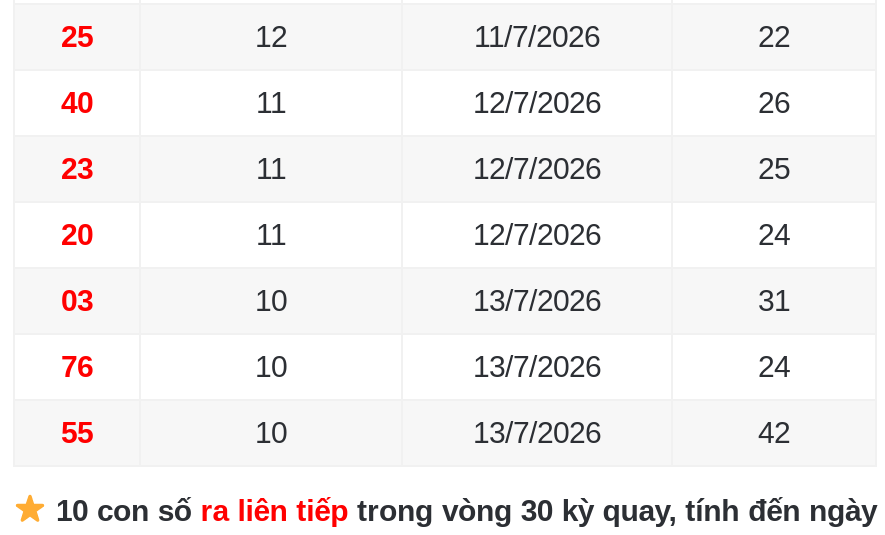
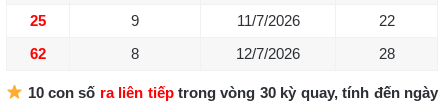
[255,19,287,53] 12 -> [131,12,139,29] 9
[61,85,93,119] 40 -> [30,45,46,62] 62
[61,85,790,449] 26 | 23 | 11 | 12/7/2026 | 25 | 20 | 11 | 12/7/2026 | 24 | 03 | 10 | 13/7/2026 | 31 | 76 | 10 | 13/7/2026 | 24 | 55 | 10 | 13/7/2026 | 42 -> [378,45,394,62] 28
[256,85,286,119] 11 -> [131,45,139,62] 8

